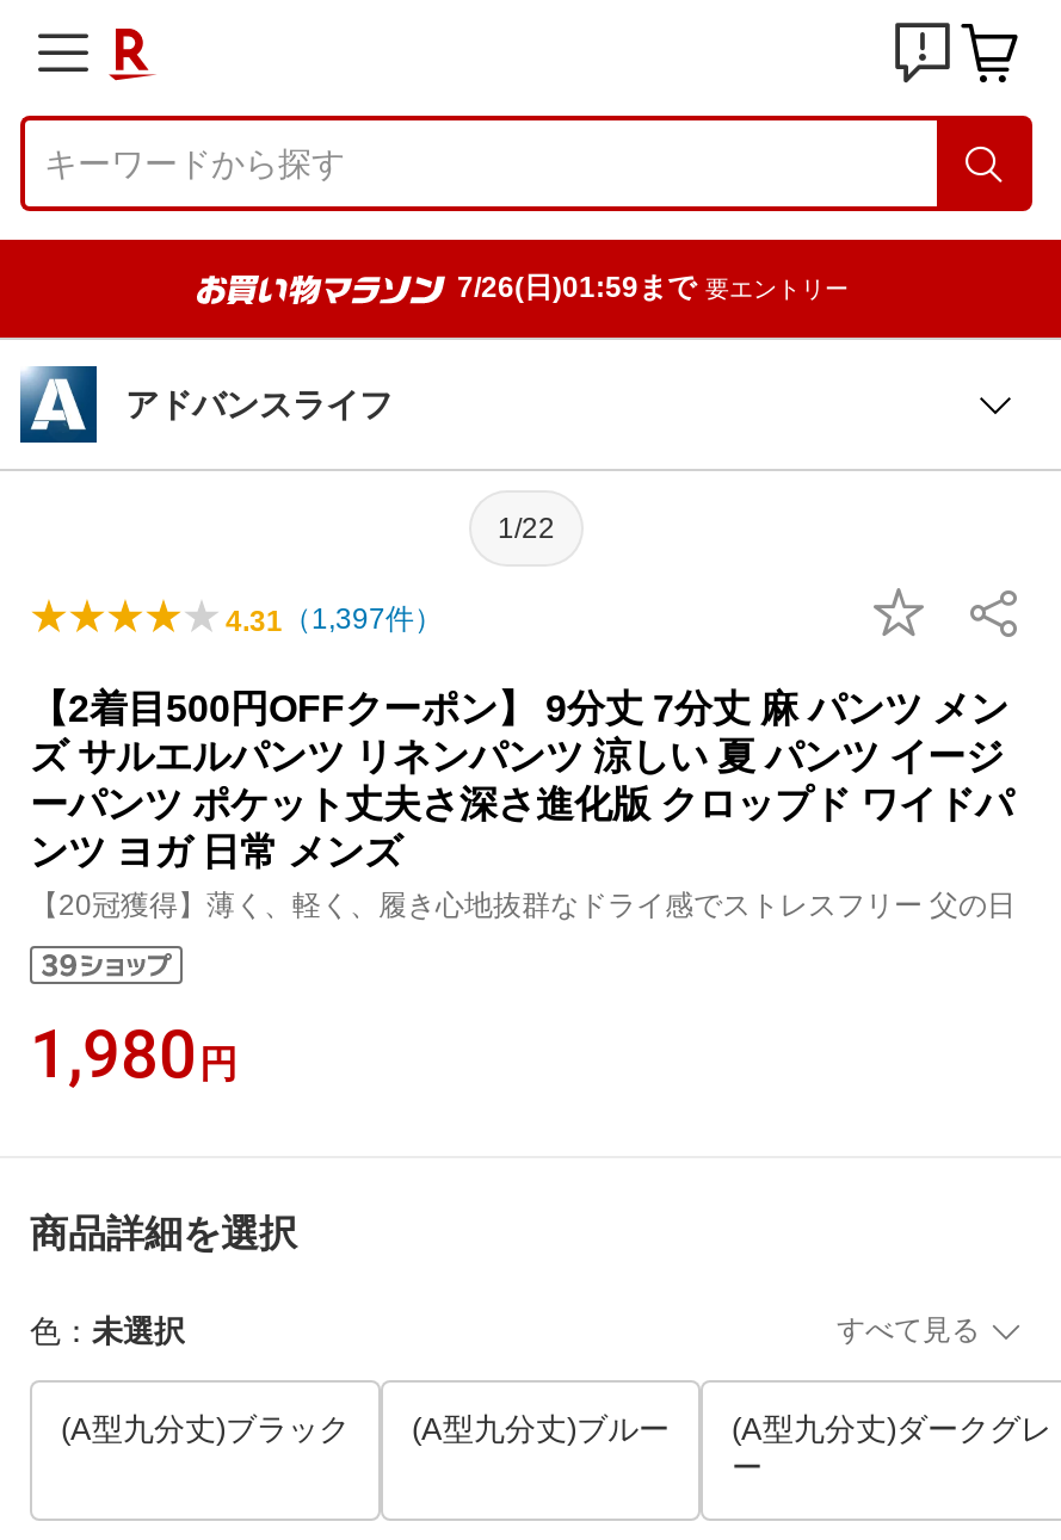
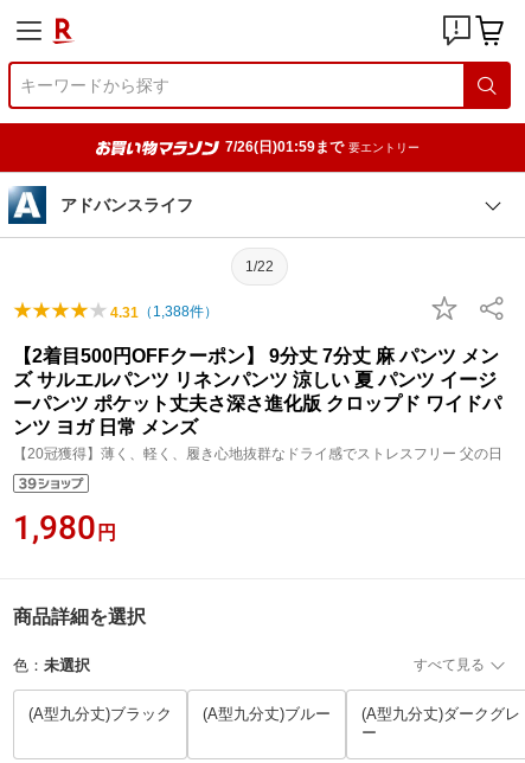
[226,602,443,638] 4.31（1,397件） -> [110,303,218,321] 4.31（1,388件）

